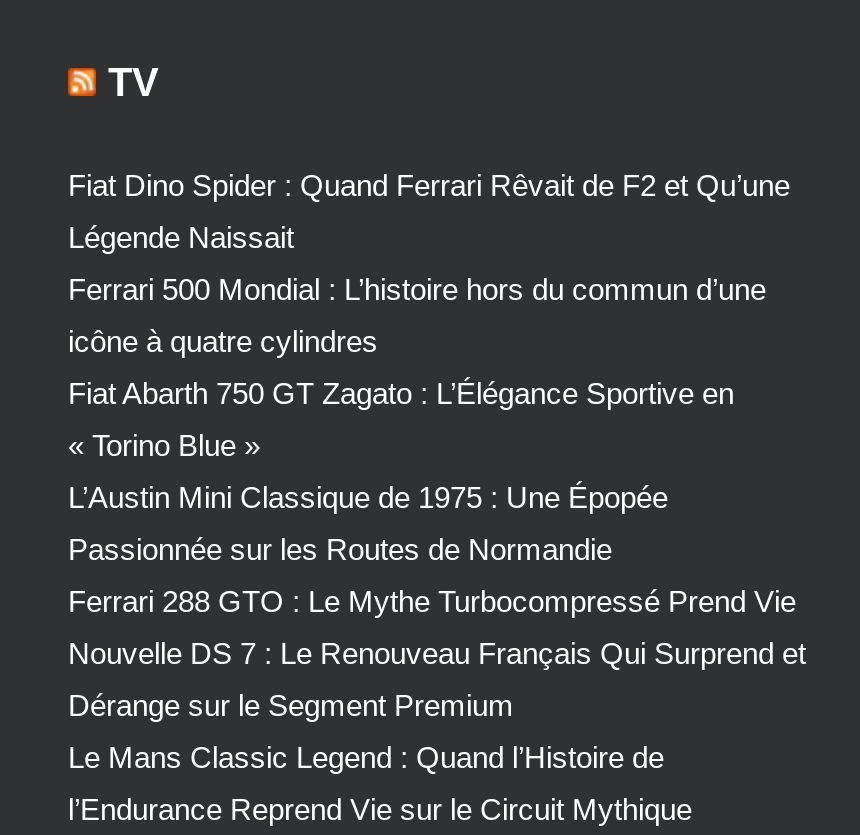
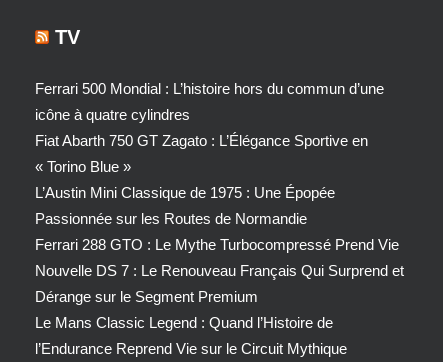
[68,168,790,254] Fiat Dino Spider : Quand Ferrari Rêvait de F2 et Qu’une | Légende Naissait -> none

